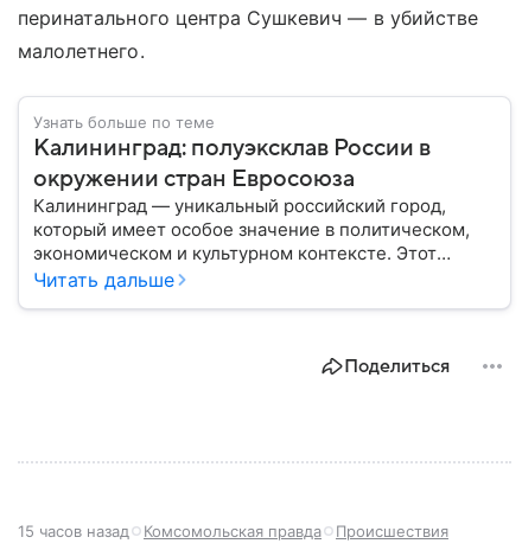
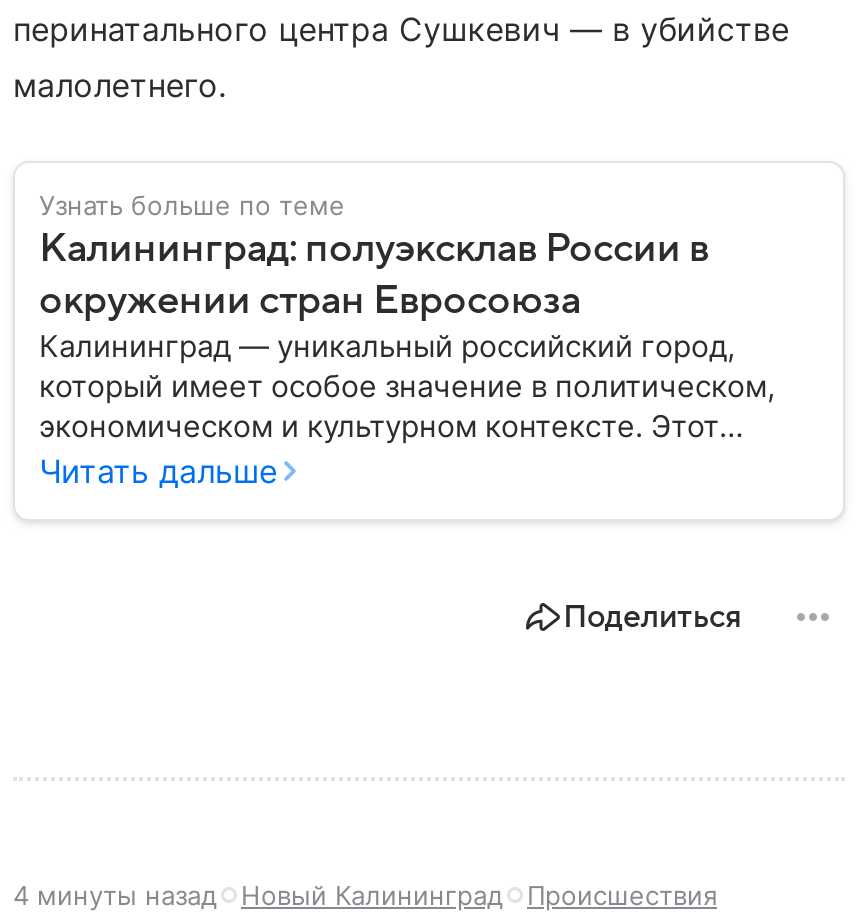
[18,522,322,541] 15 часов назад | Комсомольская правда -> [13,879,503,911] 4 минуты назад | Новый Калининград

